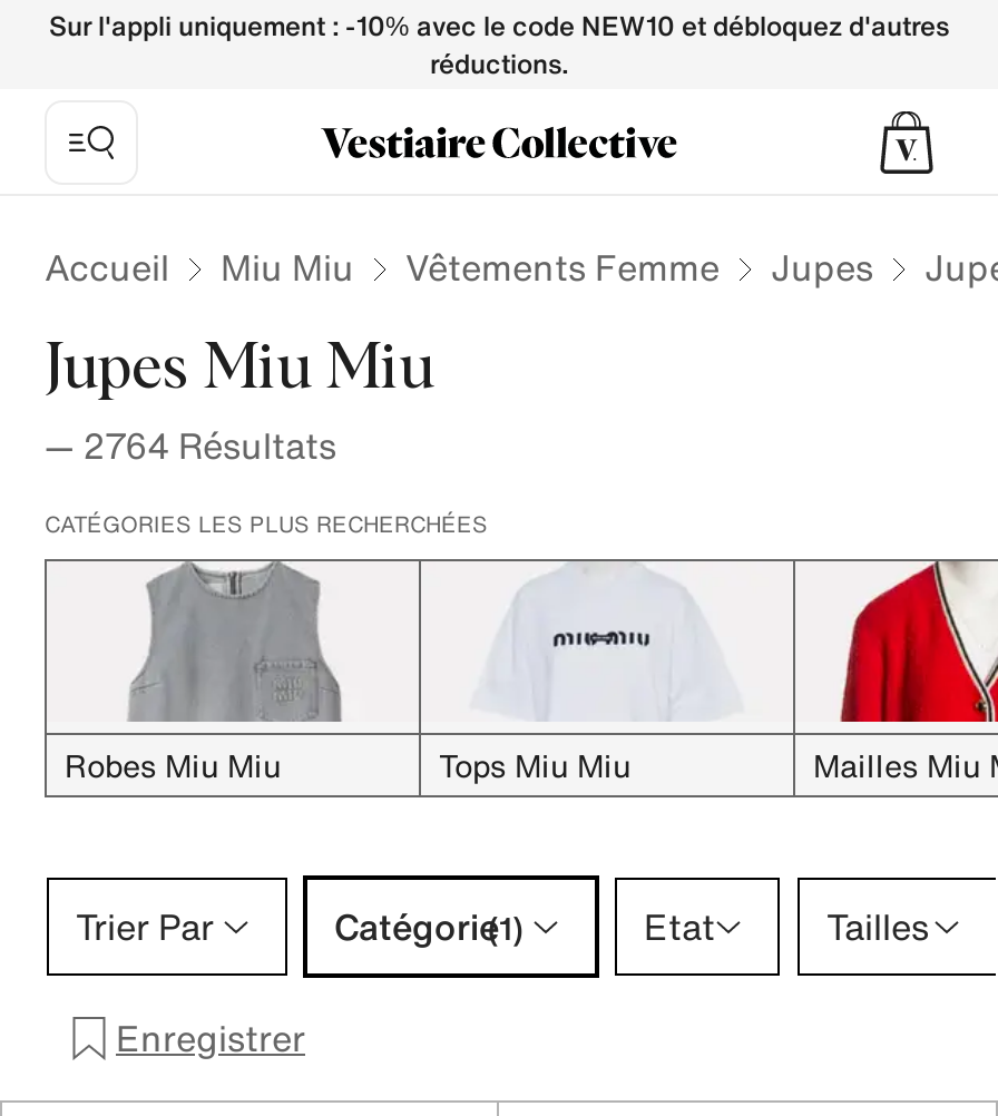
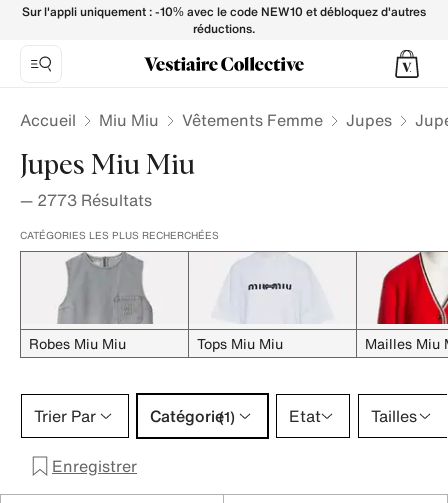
[45,419,336,472] — 2764 Résultats -> [20,188,152,212] — 2773 Résultats

